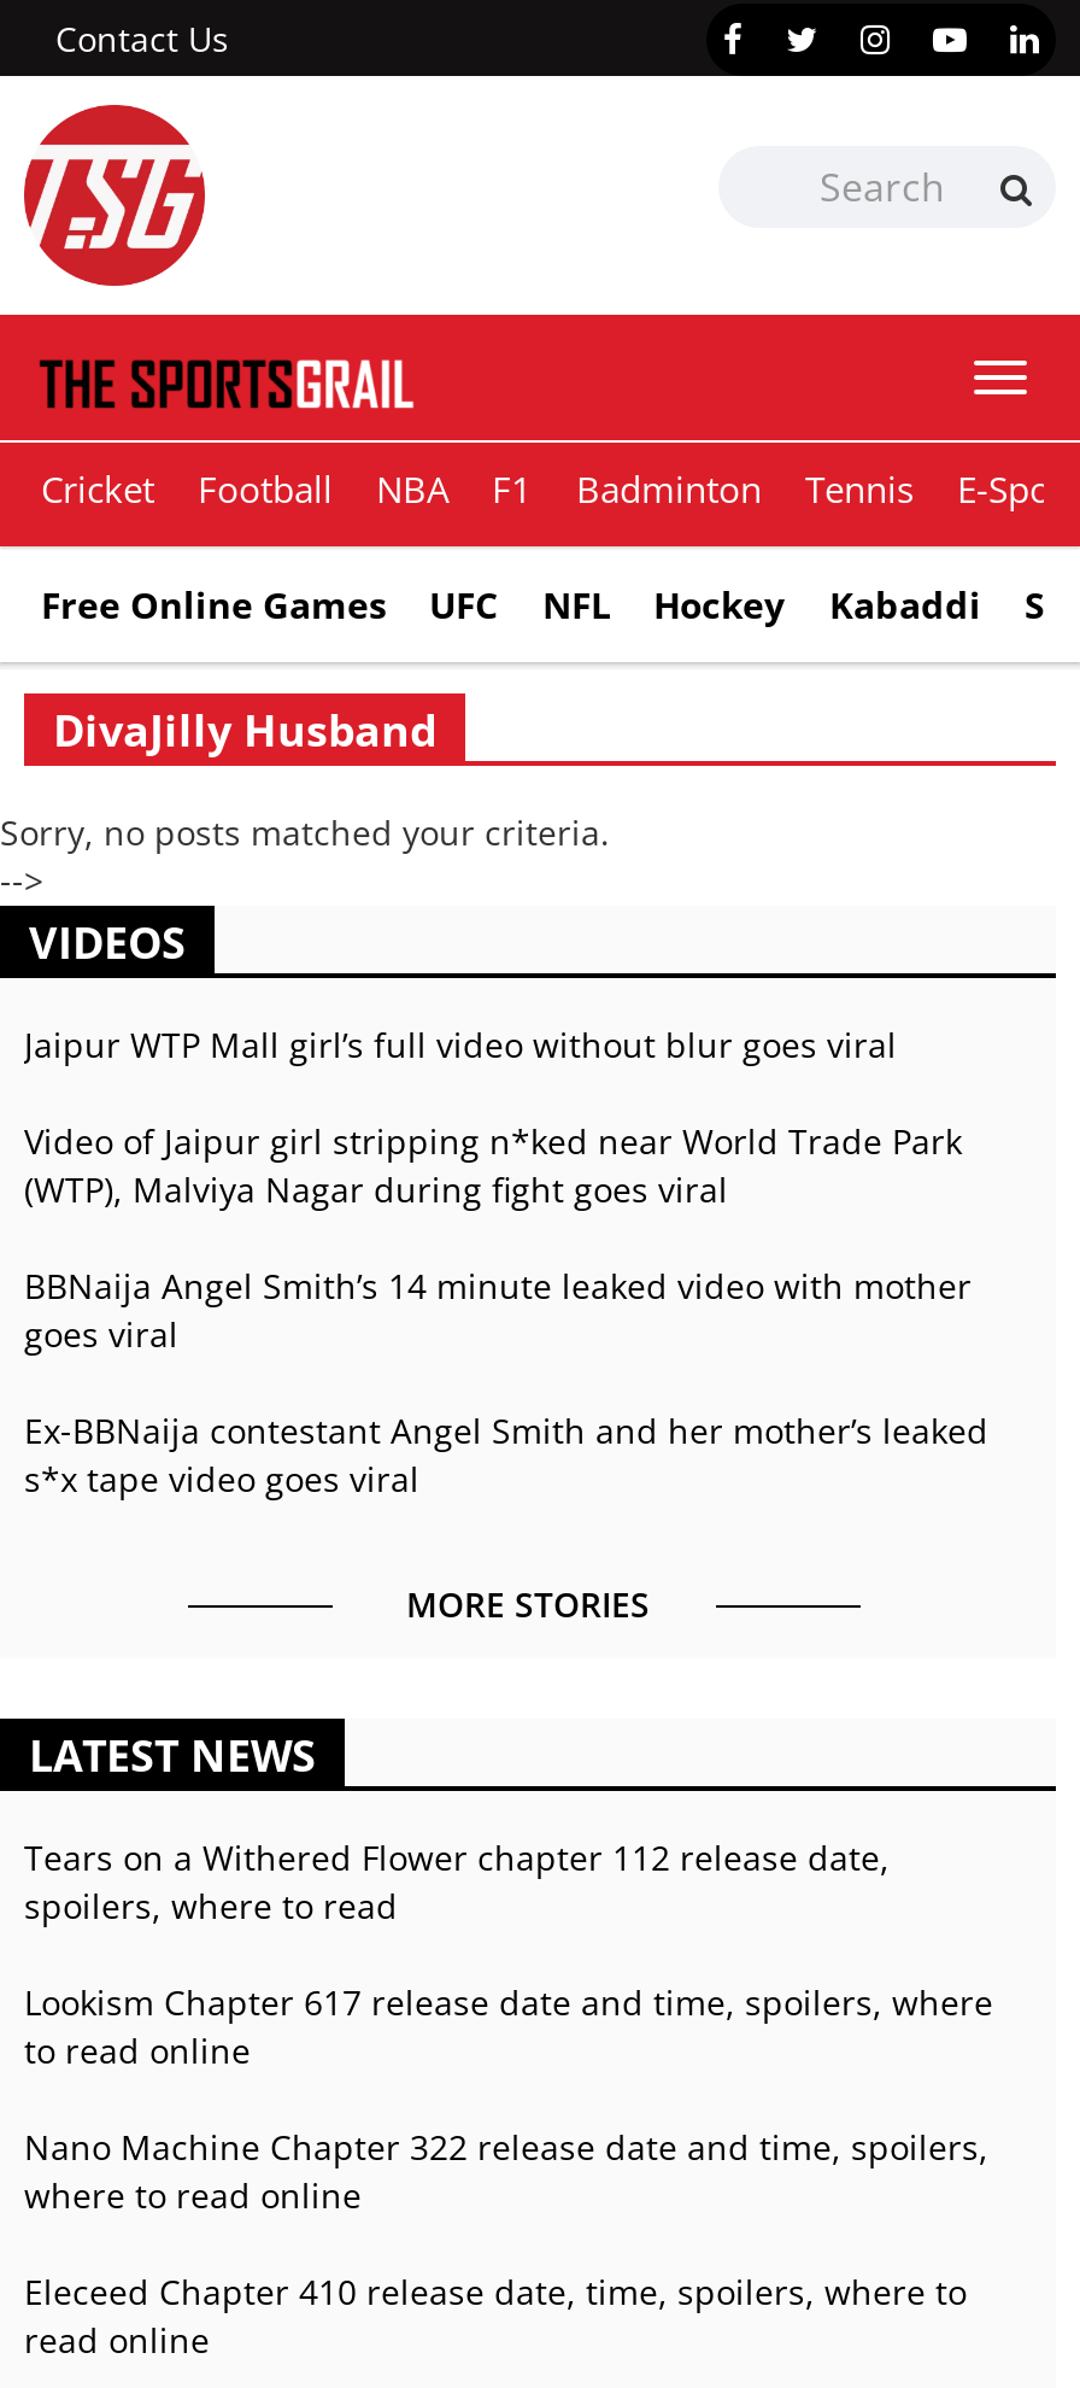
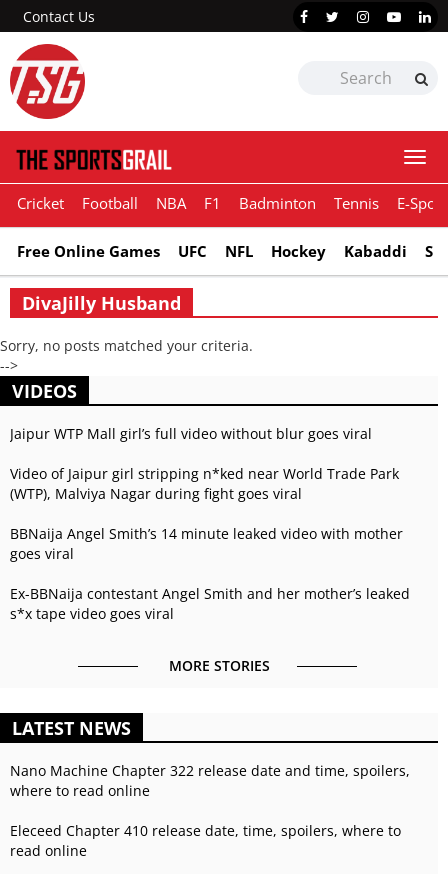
[24,1834,993,2073] Tears on a Withered Flower chapter 112 release date, | spoilers, where to read | Lookism Chapter 617 release date and time, spoilers, where | to read online -> none

